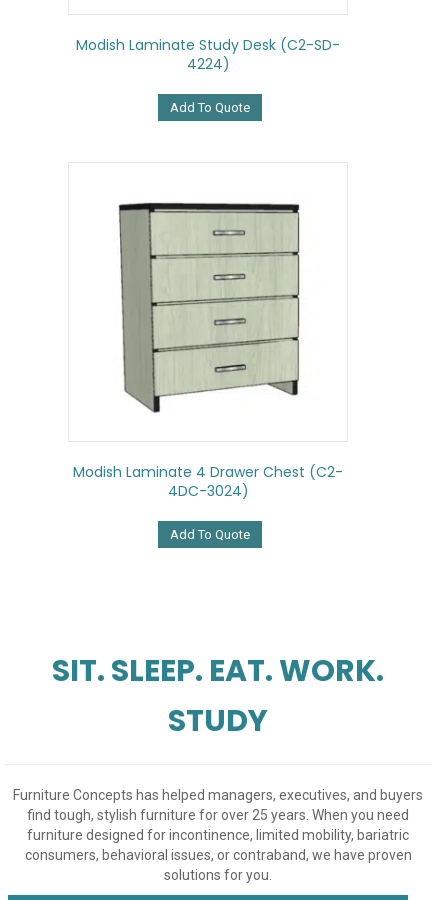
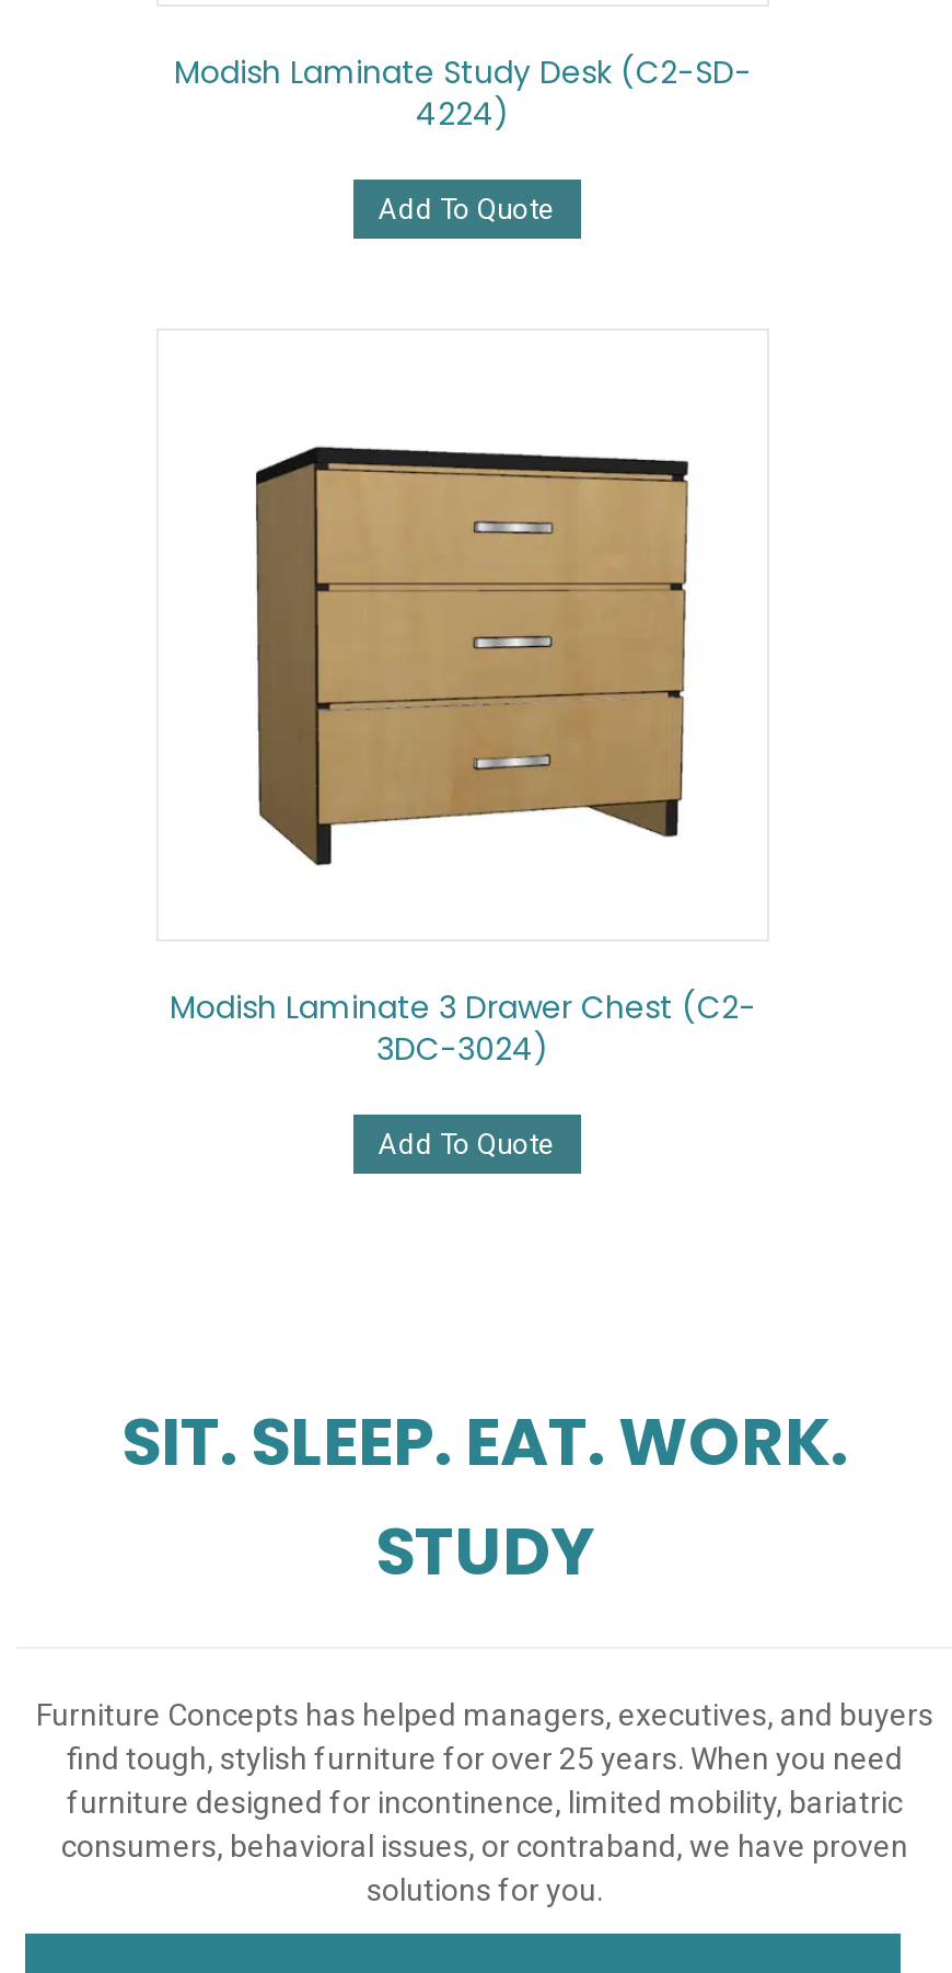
[113,202,311,414] [image] -> [253,418,690,878] [image]
[73,462,343,501] Modish Laminate 4 Drawer Chest (C2- | 4DC-3024) -> [170,986,756,1072] Modish Laminate 3 Drawer Chest (C2- | 3DC-3024)

